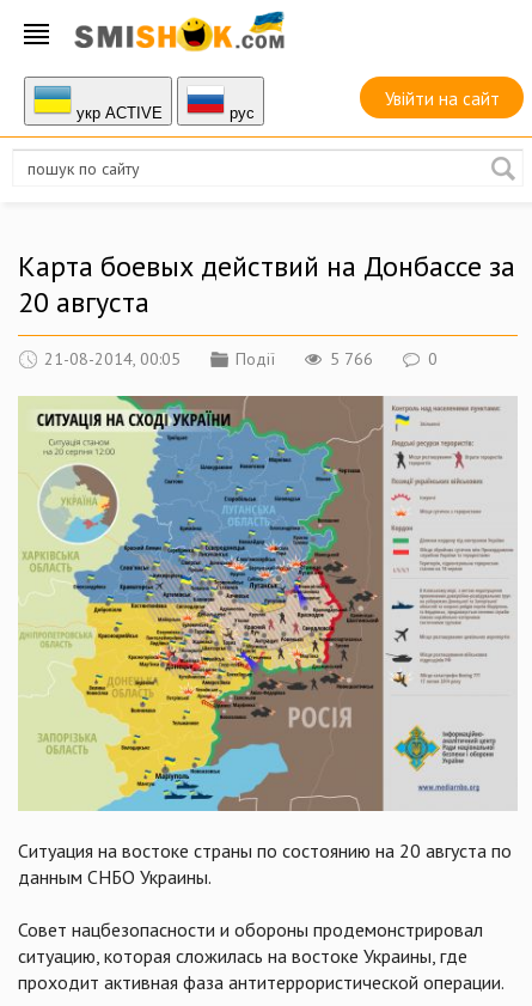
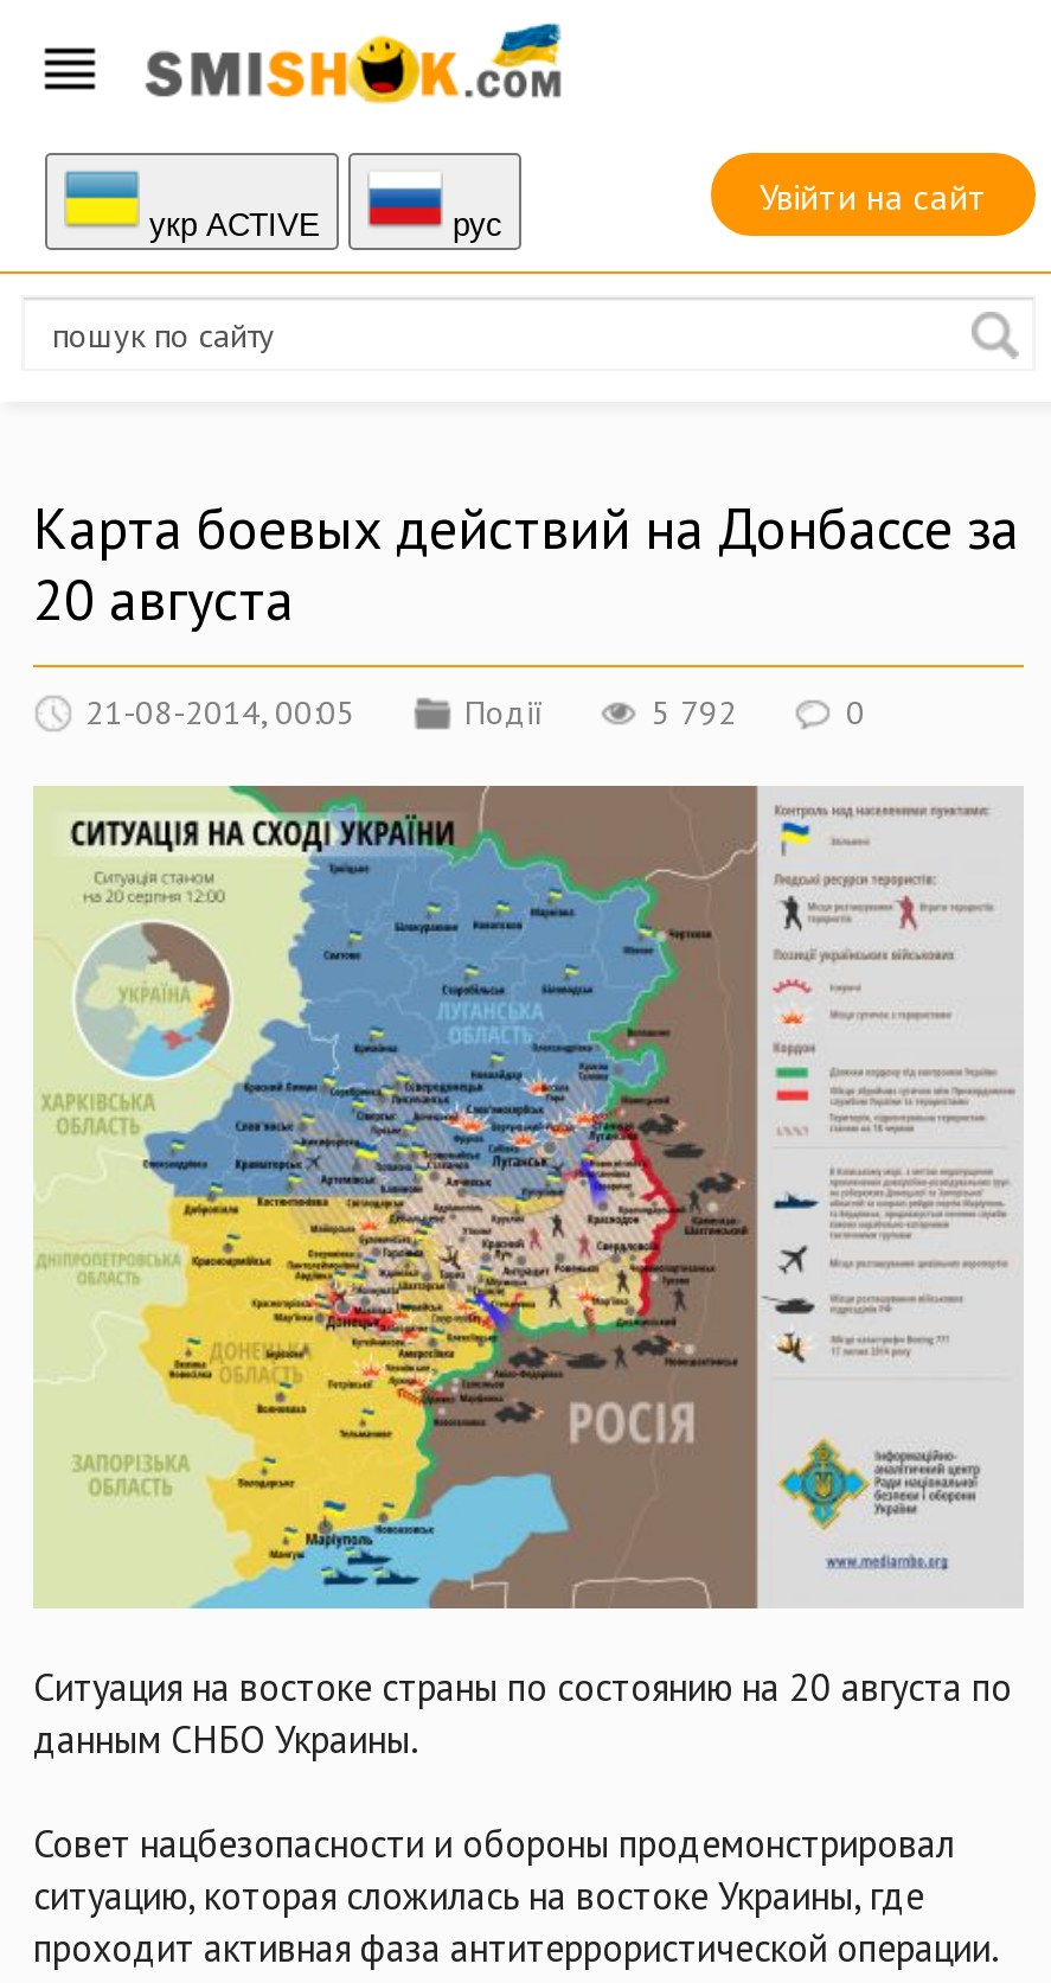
[330,348,373,370] 5 766 -> [652,691,737,734] 5 792

